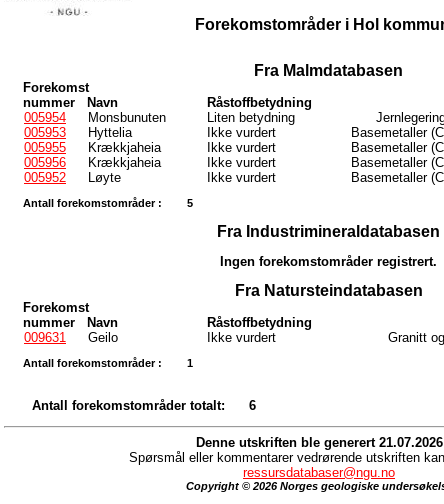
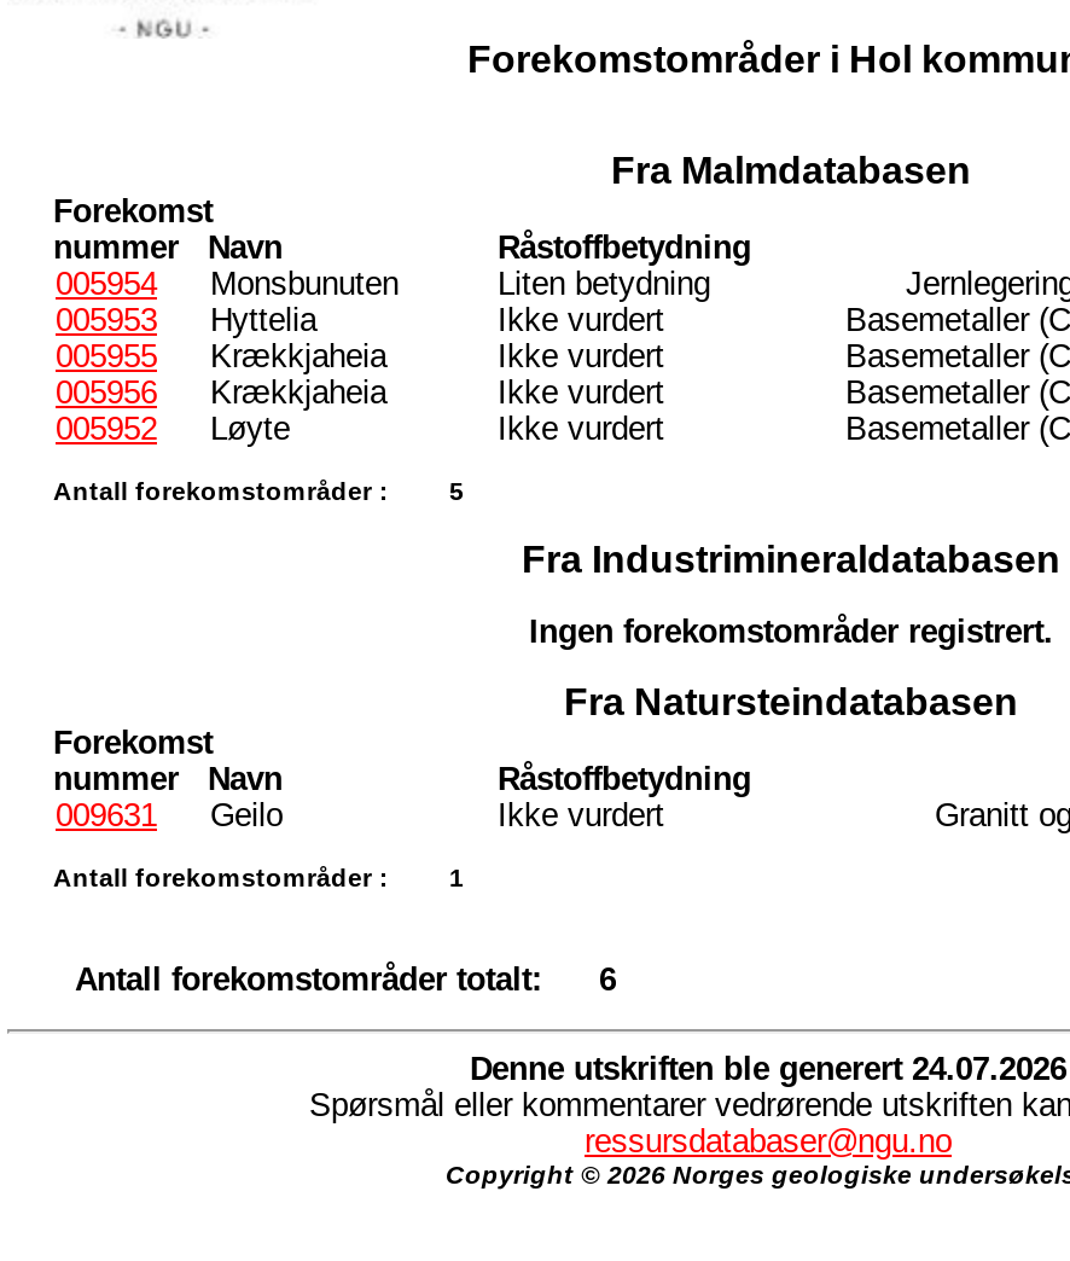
[195,435,442,450] Denne utskriften ble generert 21.07.2026 -> [470,1050,1066,1086] Denne utskriften ble generert 24.07.2026

